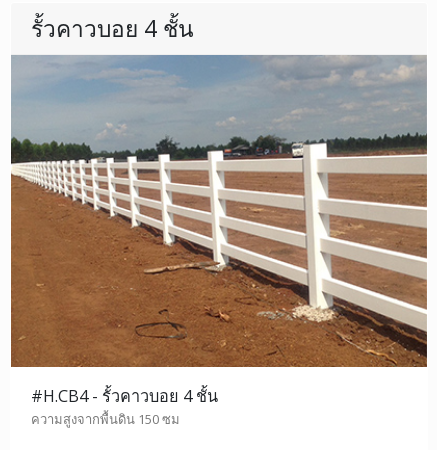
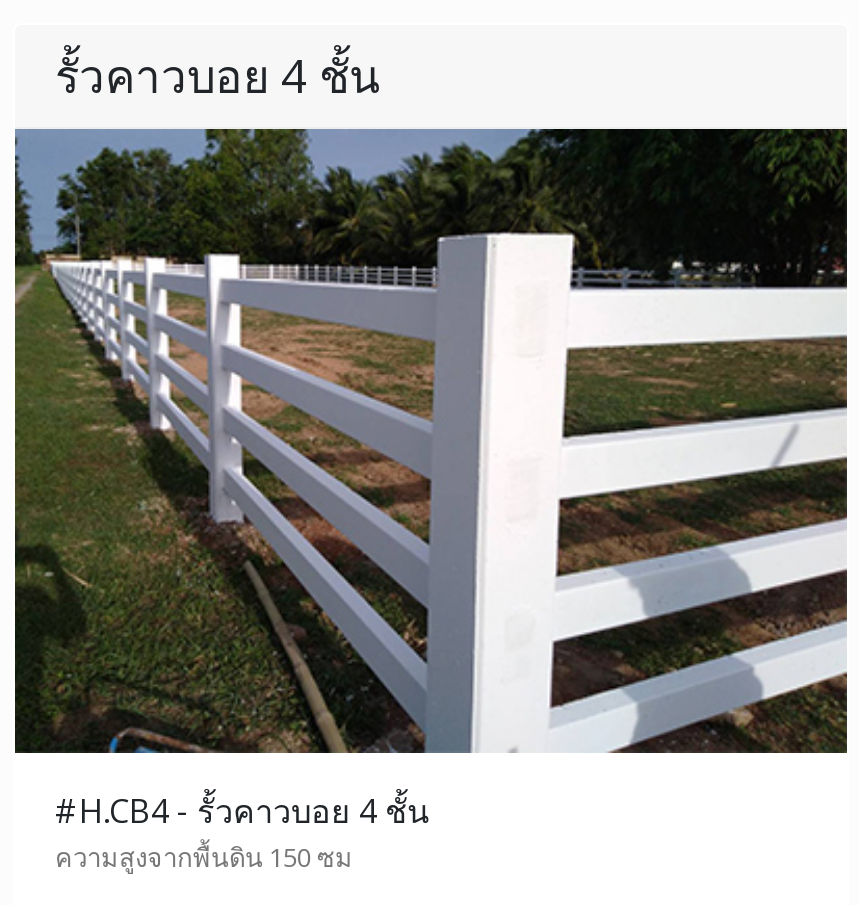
[10,55,428,368] [image] -> [13,127,849,755] [image]

